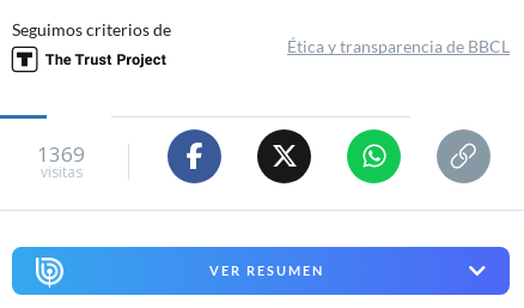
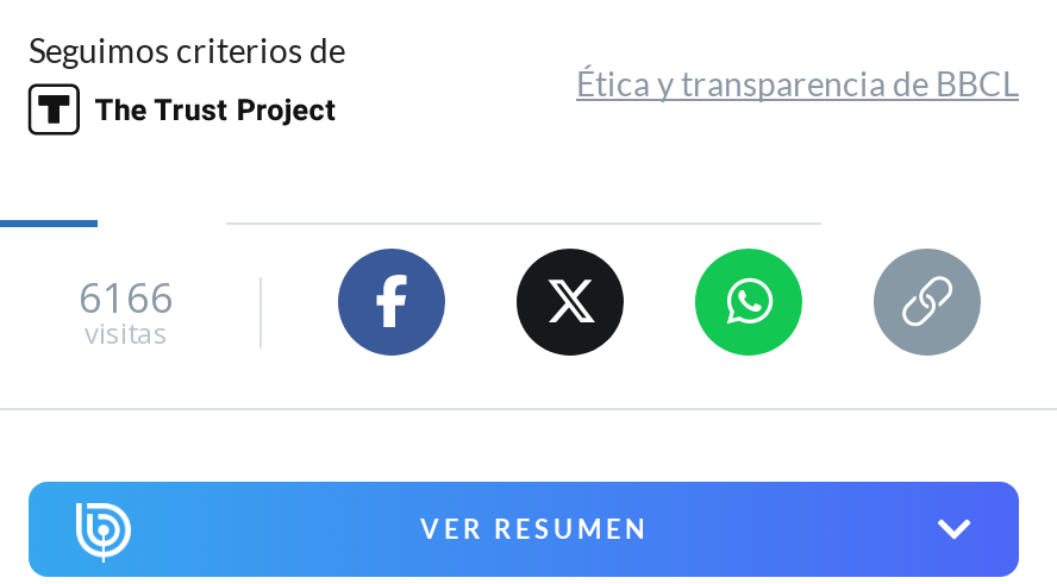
[37,140,85,168] 1369 -> [79,270,174,325] 6166

